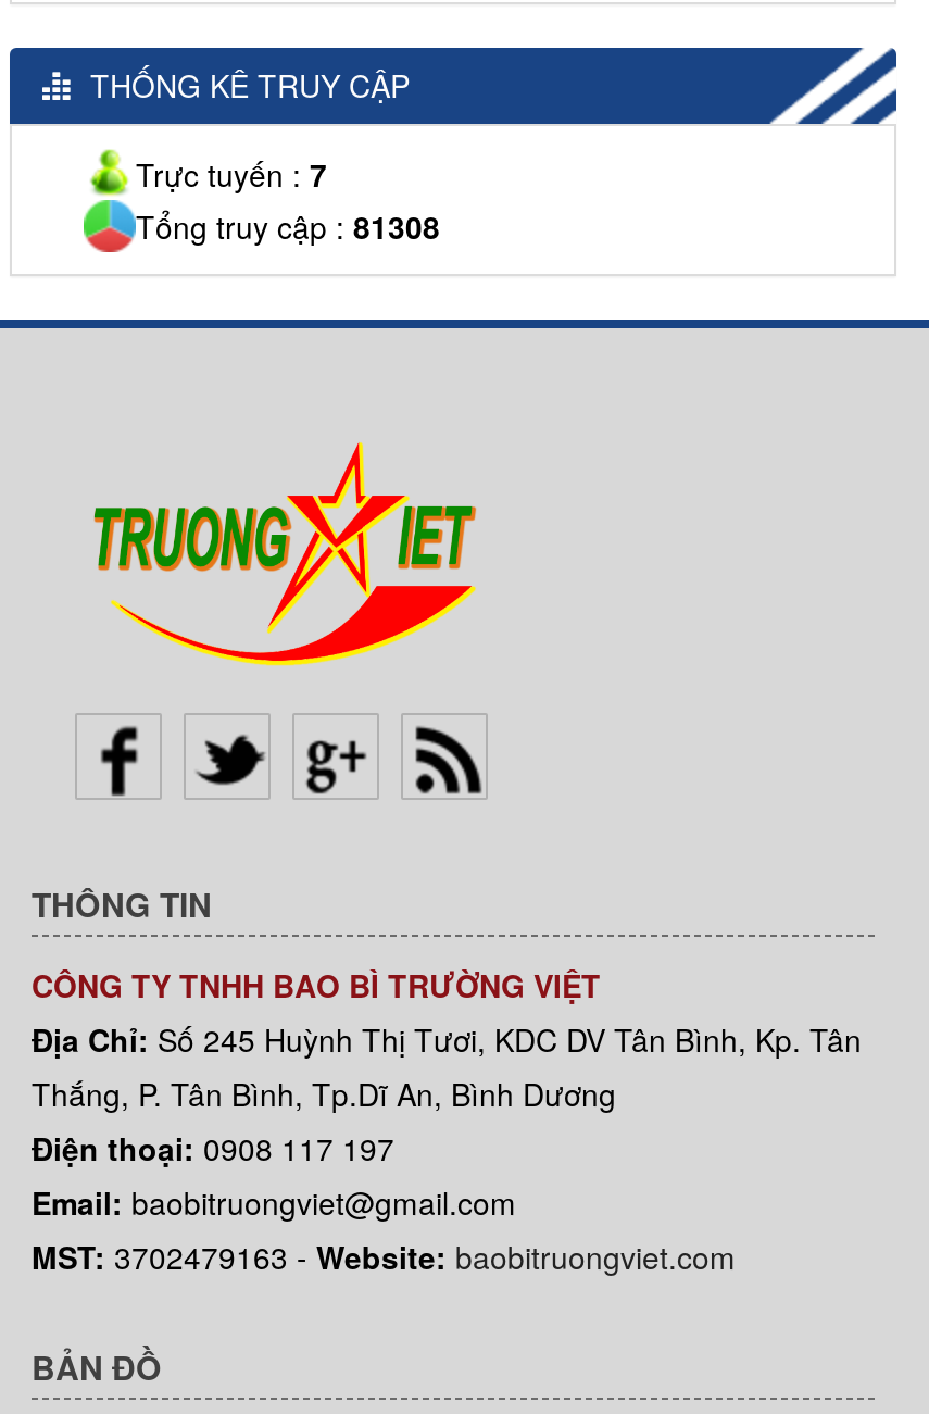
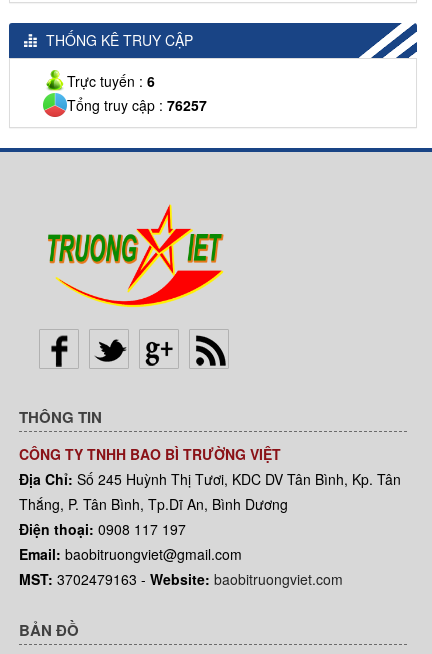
[136,152,327,195] Trực tuyến : 7 -> [67,71,155,91] Trực tuyến : 6
[136,204,440,248] Tổng truy cập : 81308 -> [67,95,207,115] Tổng truy cập : 76257

